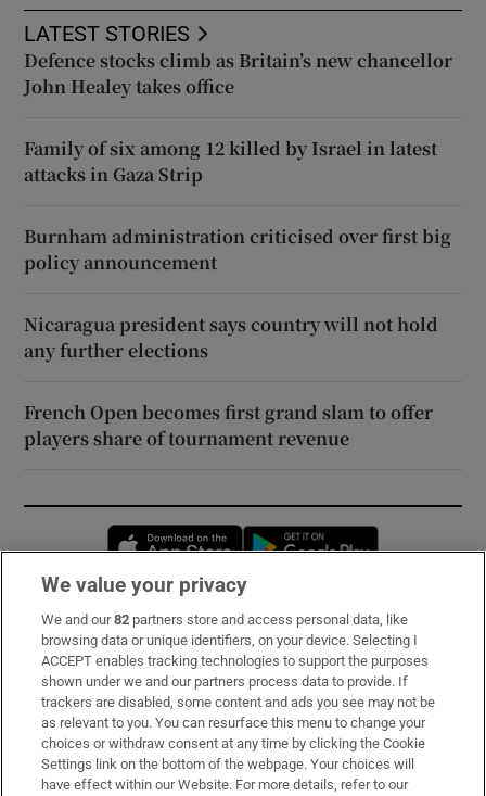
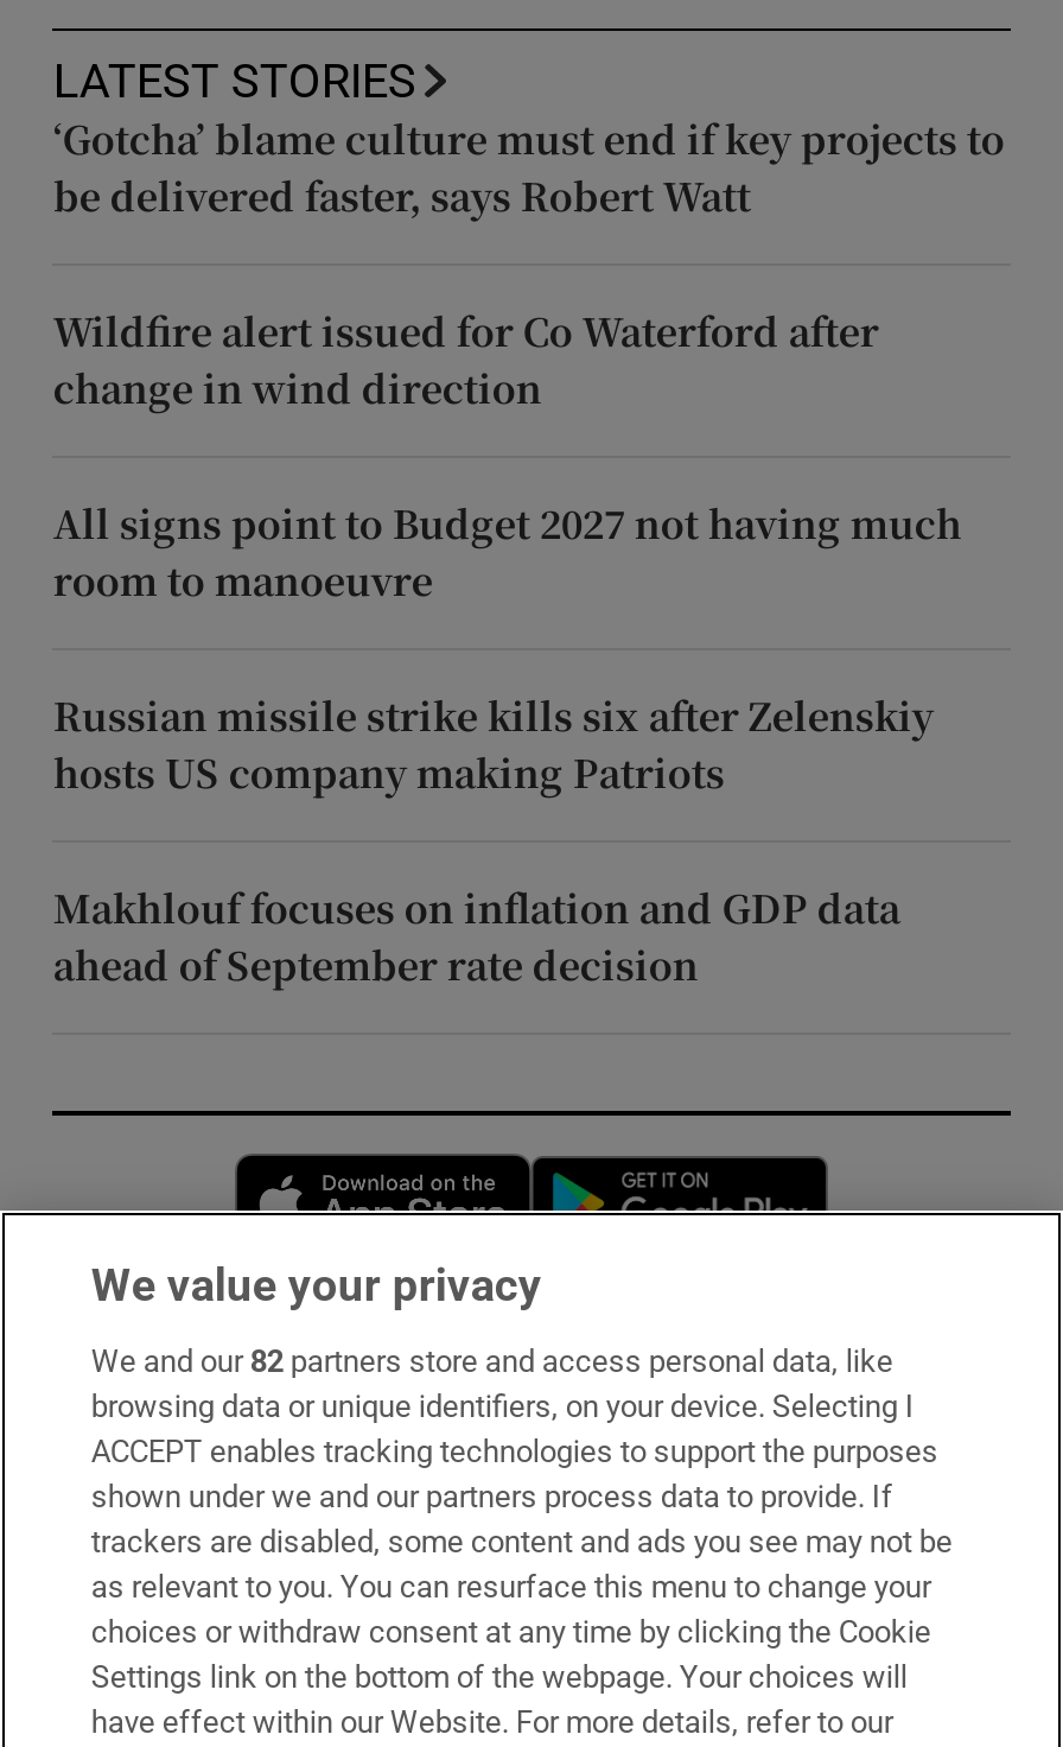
[24,48,453,99] Defence stocks climb as Britain’s new chancellor | John Healey takes office -> [53,113,1005,224] ‘Gotcha’ blame culture must end if key projects to | be delivered faster, says Robert Watt
[24,136,438,187] Family of six among 12 killed by Israel in latest | attacks in Gaza Strip -> [53,305,879,416] Wildfire alert issued for Co Waterford after | change in wind direction
[24,224,452,275] Burnham administration criticised over first big | policy announcement -> [53,497,962,609] All signs point to Budget 2027 not having much | room to manoeuvre
[24,312,439,363] Nicaragua president says country will not hold | any further elections -> [53,689,933,801] Russian missile strike kills six after Zelenskiy | hosts US company making Patriots
[24,400,433,451] French Open becomes first grand slam to offer | players share of tournament revenue -> [53,882,900,993] Makhlouf focuses on inflation and GDP data | ahead of September rate decision

